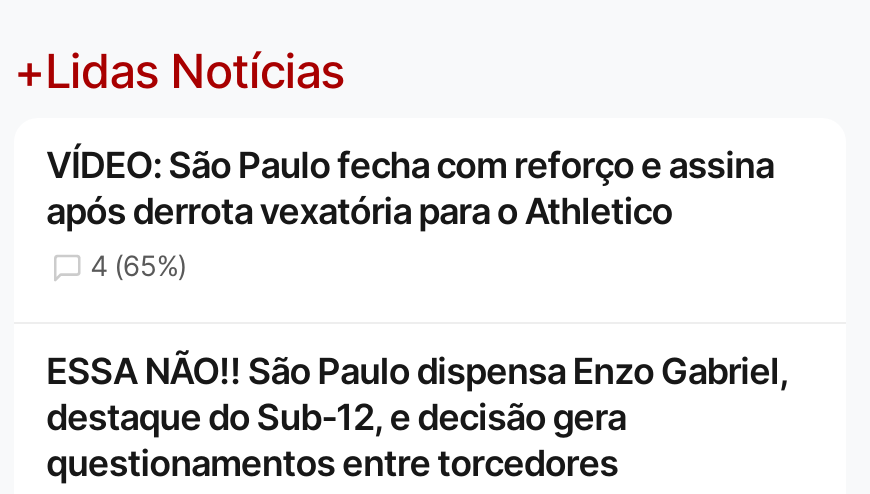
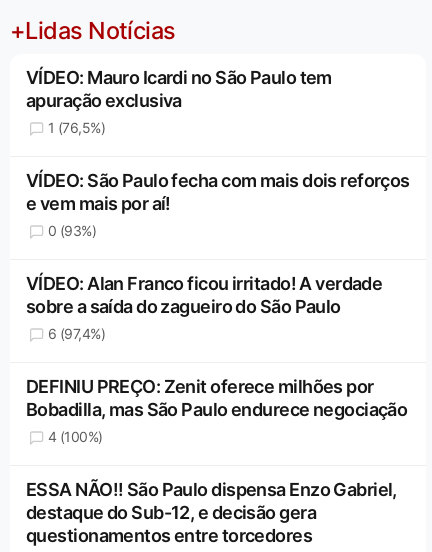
[46,144,774,282] VÍDEO: São Paulo fecha com reforço e assina | após derrota vexatória para o Athletico | 4 (65%) -> [26,67,410,445] VÍDEO: Mauro Icardi no São Paulo tem | apuração exclusiva | 1 (76,5%) | VÍDEO: São Paulo fecha com mais dois reforços | e vem mais por aí! | 0 (93%) | VÍDEO: Alan Franco ficou irritado! A verdade | sobre a saída do zagueiro do São Paulo | 6 (97,4%) | DEFINIU PREÇO: Zenit oferece milhões por | Bobadilla, mas São Paulo endurece negociação | 4 (100%)

